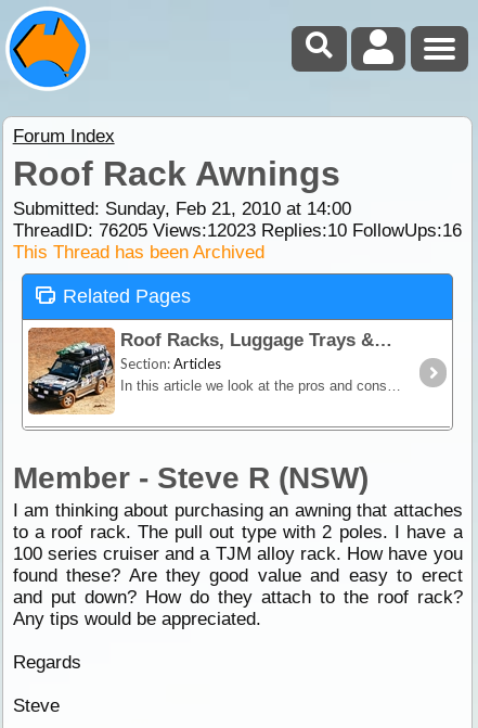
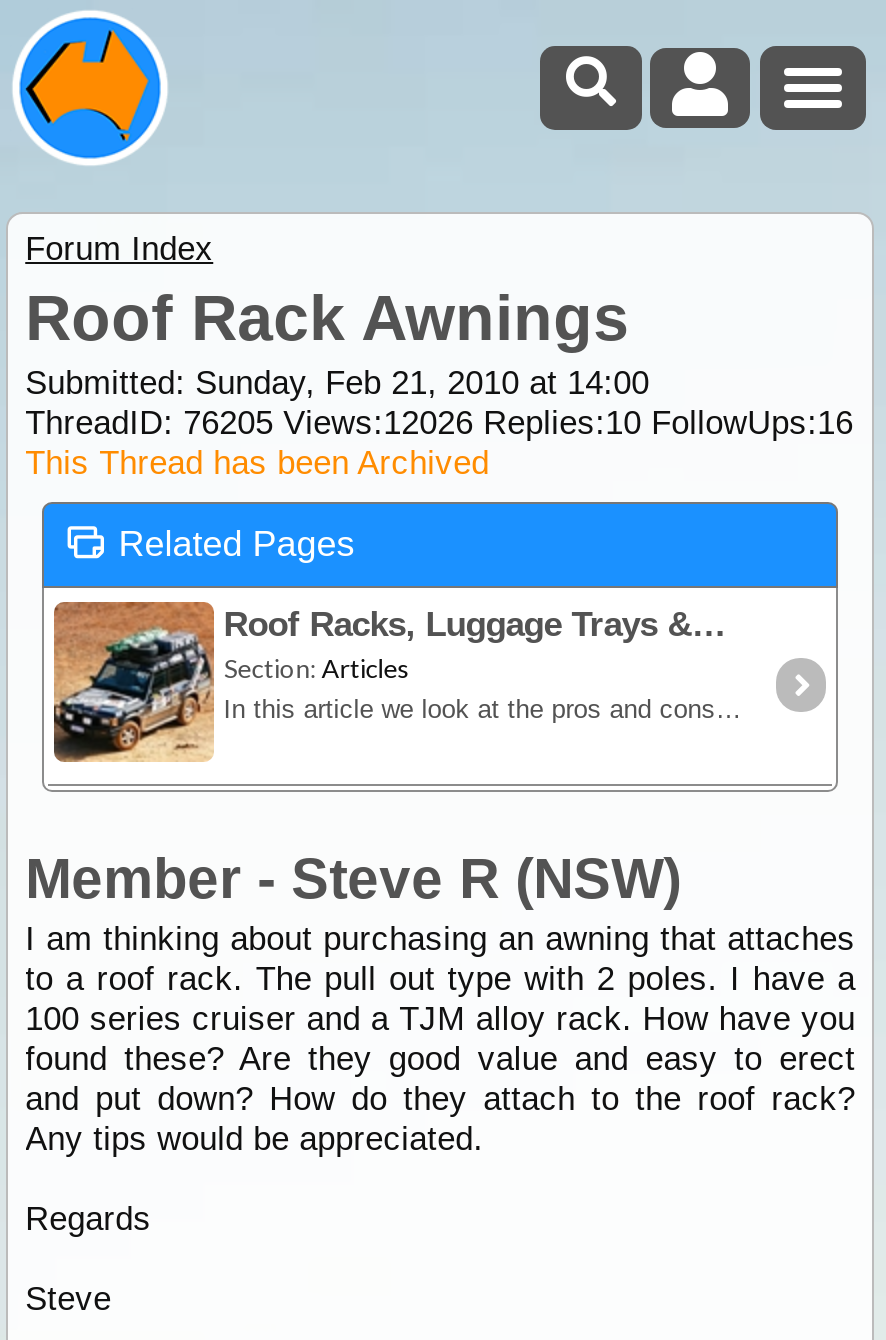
[13,220,461,241] ThreadID: 76205 Views:12023 Replies:10 FollowUps:16 -> [25,404,853,442] ThreadID: 76205 Views:12026 Replies:10 FollowUps:16

